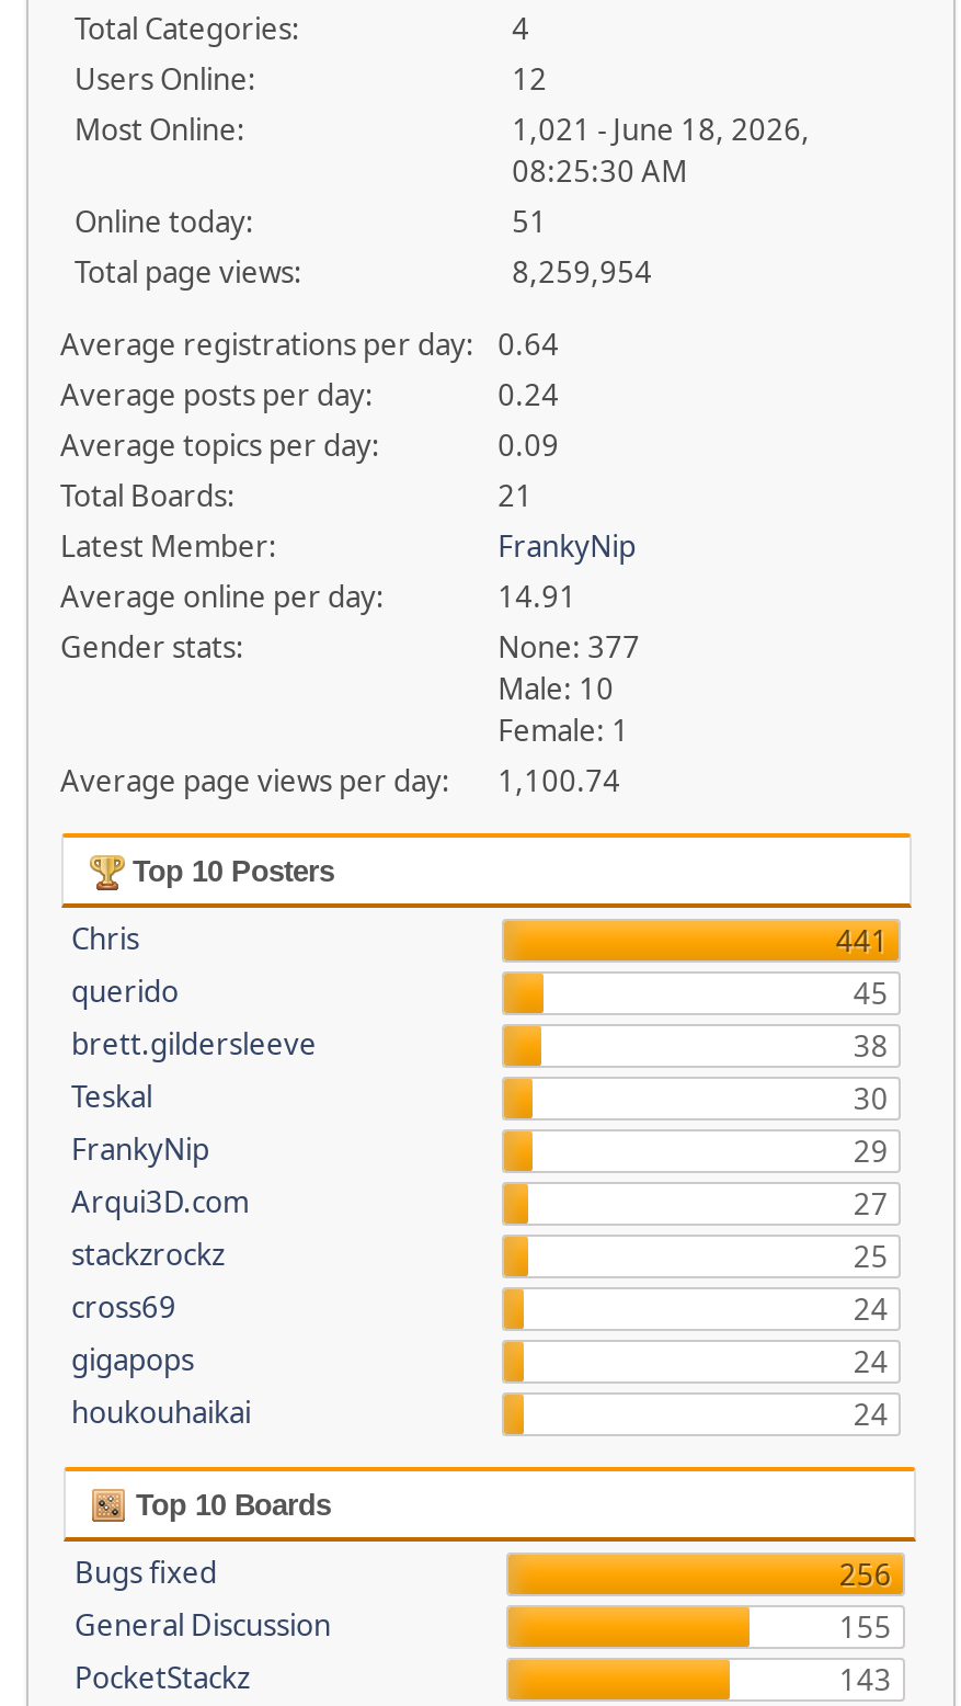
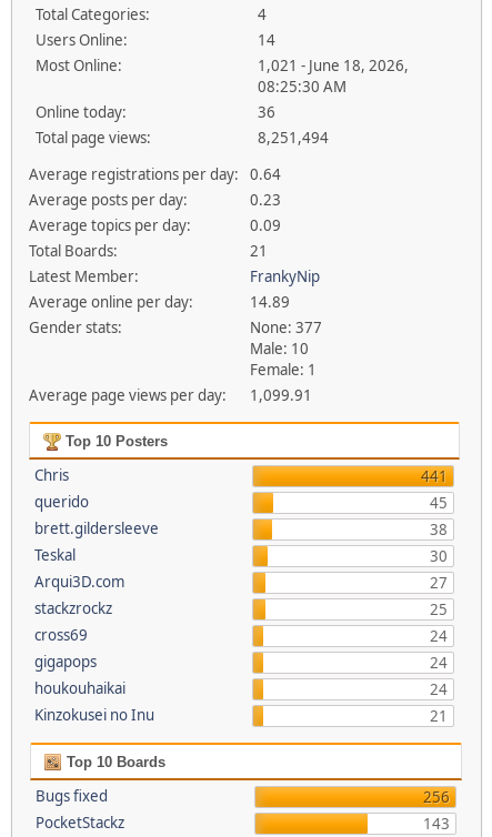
[512,59,547,99] 12 -> [257,30,275,50] 14
[512,202,547,241] 51 -> [257,102,275,122] 36
[512,252,652,292] 8,259,954 -> [257,128,328,148] 8,251,494
[498,375,559,414] 0.24 -> [250,190,281,210] 0.23
[498,577,577,616] 14.91 -> [250,292,290,312] 14.89
[60,761,620,800] Average page views per day: 1,100.74 -> [28,385,312,405] Average page views per day: 1,099.91
[71,1129,888,1171] FrankyNip | 29 -> none
none -> [34,705,448,726] Kinzokusei no Inu | 21
[75,1605,892,1647] General Discussion | 155 -> none

